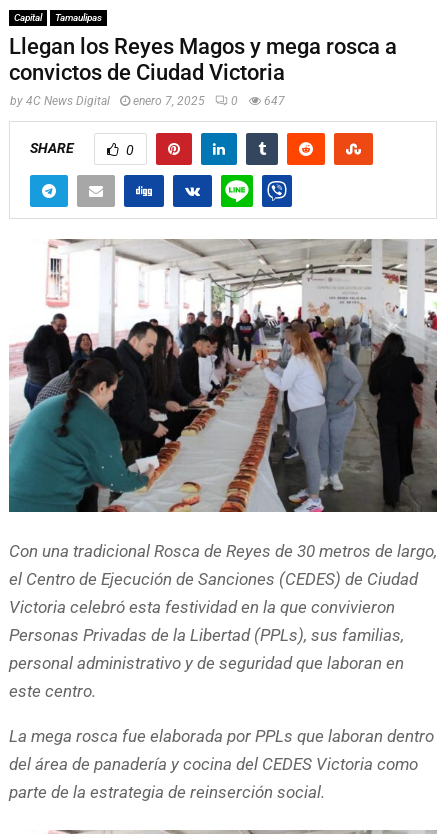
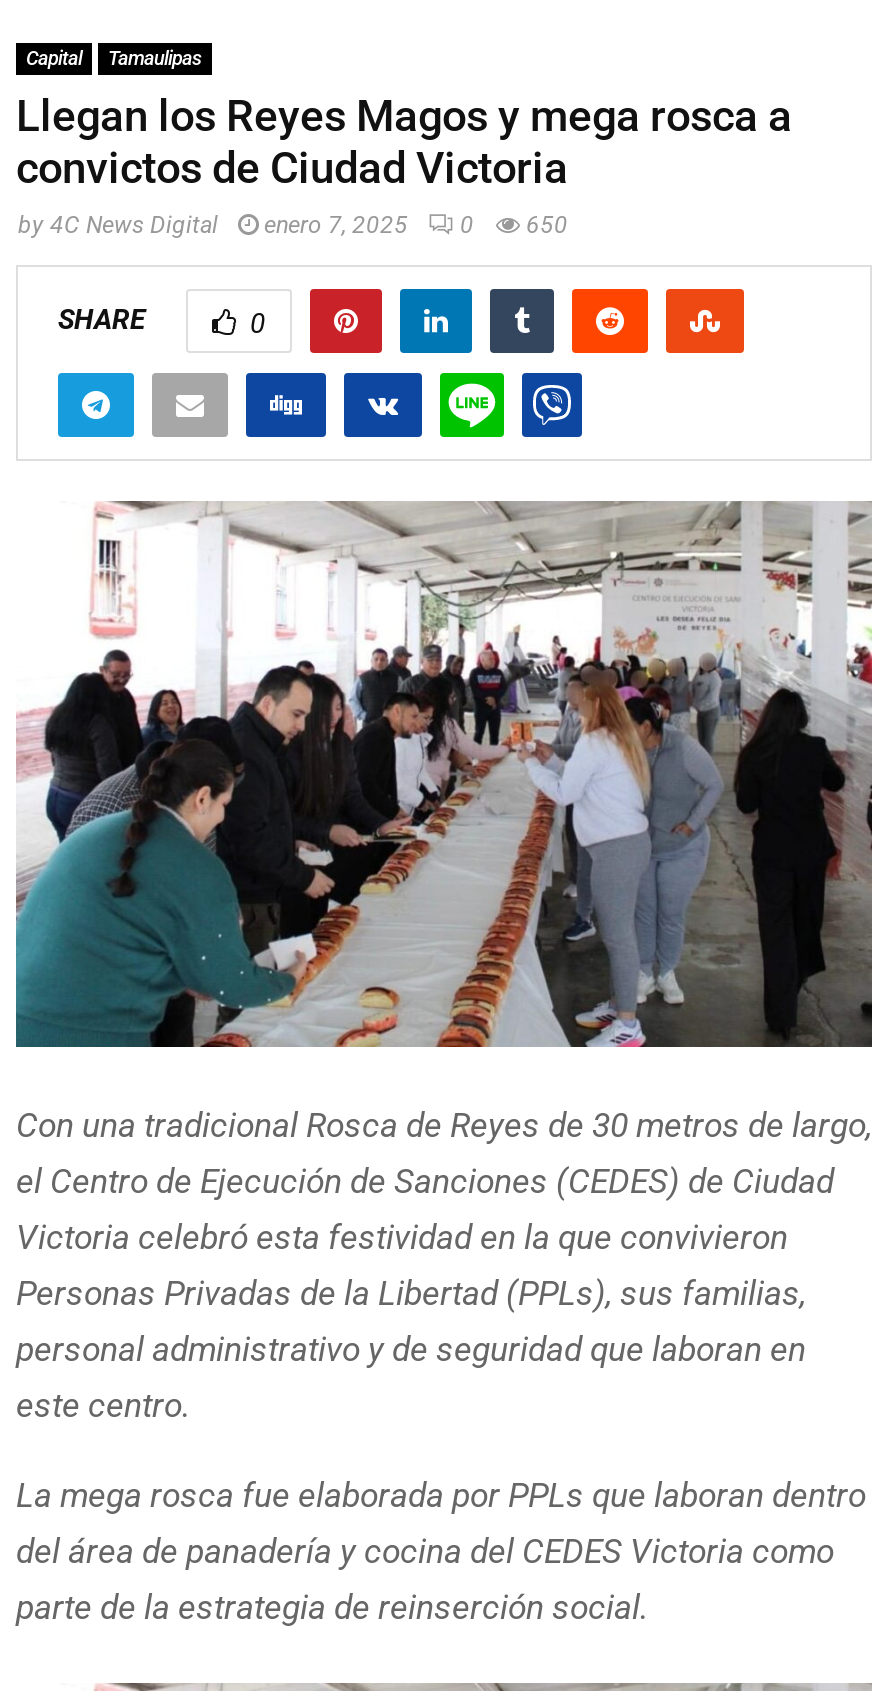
[10,94,285,108] by 4C News Digital enero 7, 2025 0 647 -> [18,211,568,239] by 4C News Digital enero 7, 2025 0 650

